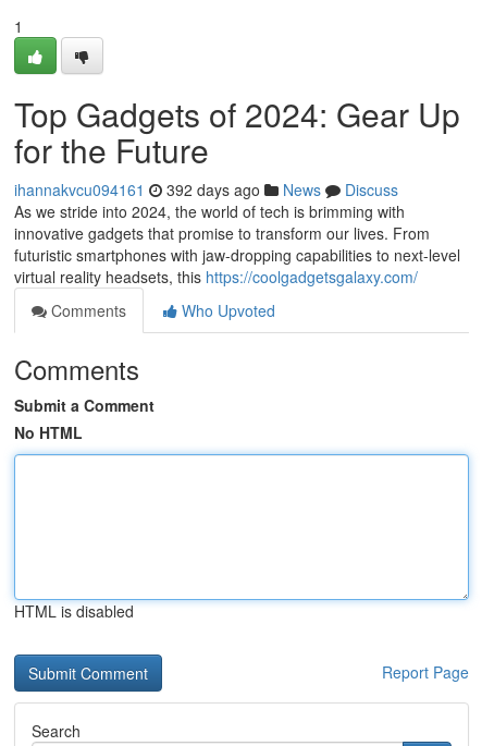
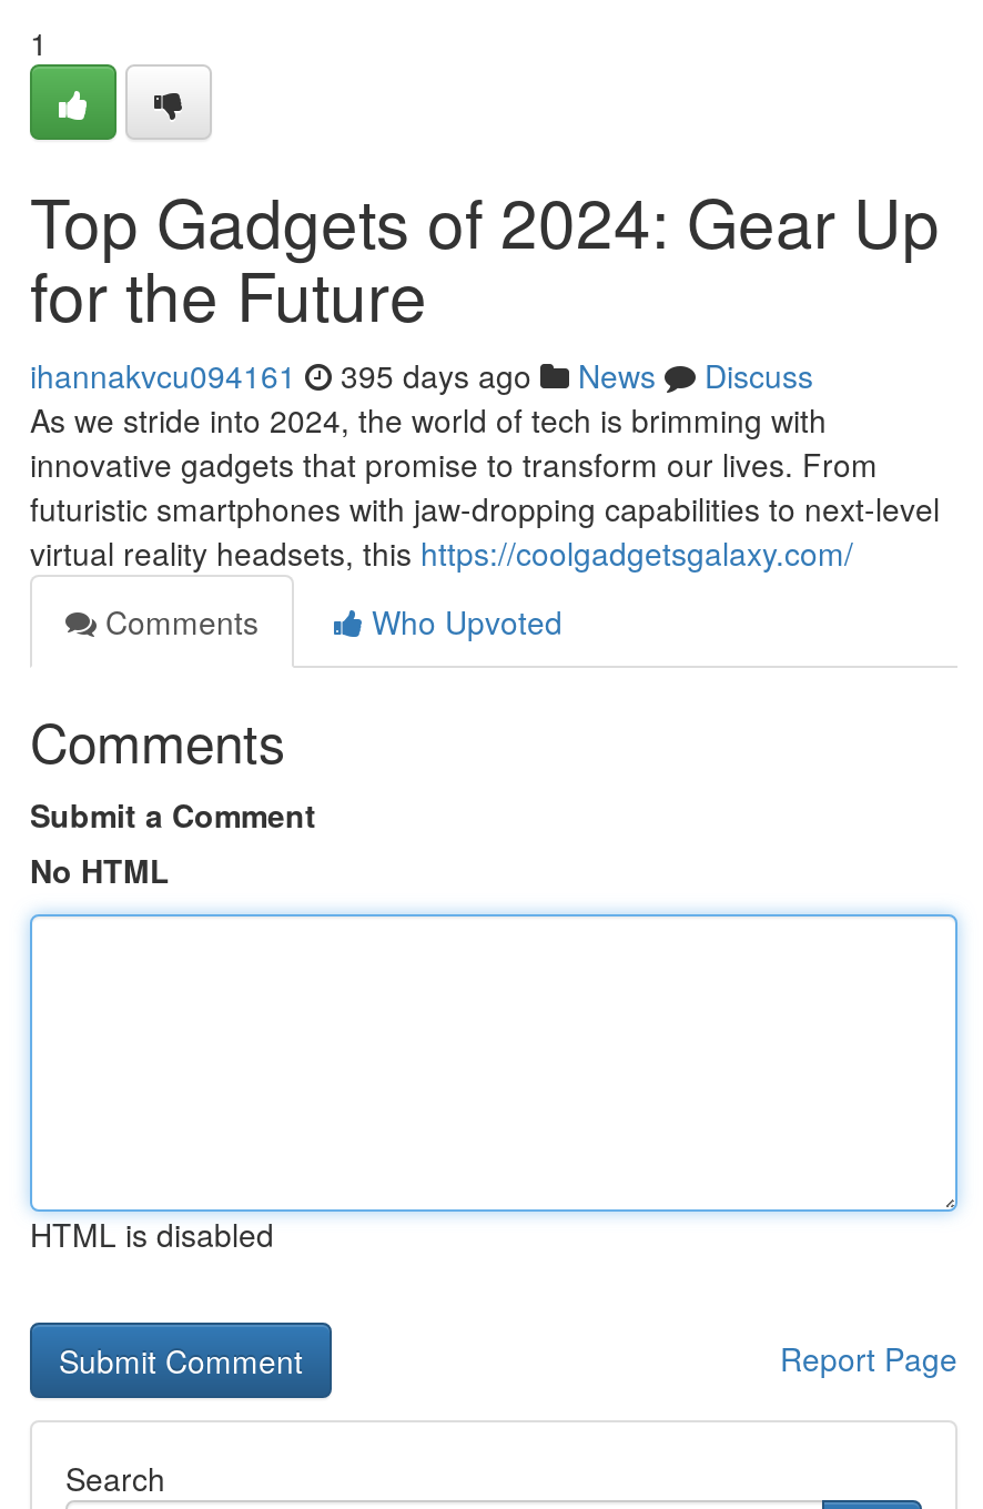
[14,179,398,200] ihannakvcu094161 392 days ago News Discuss -> [30,353,813,397] ihannakvcu094161 395 days ago News Discuss

